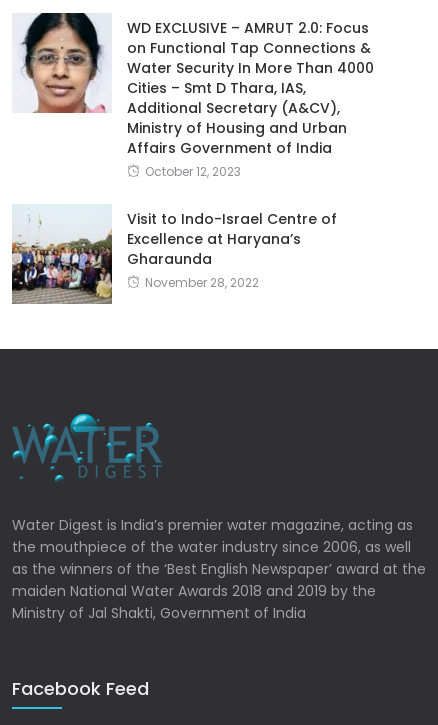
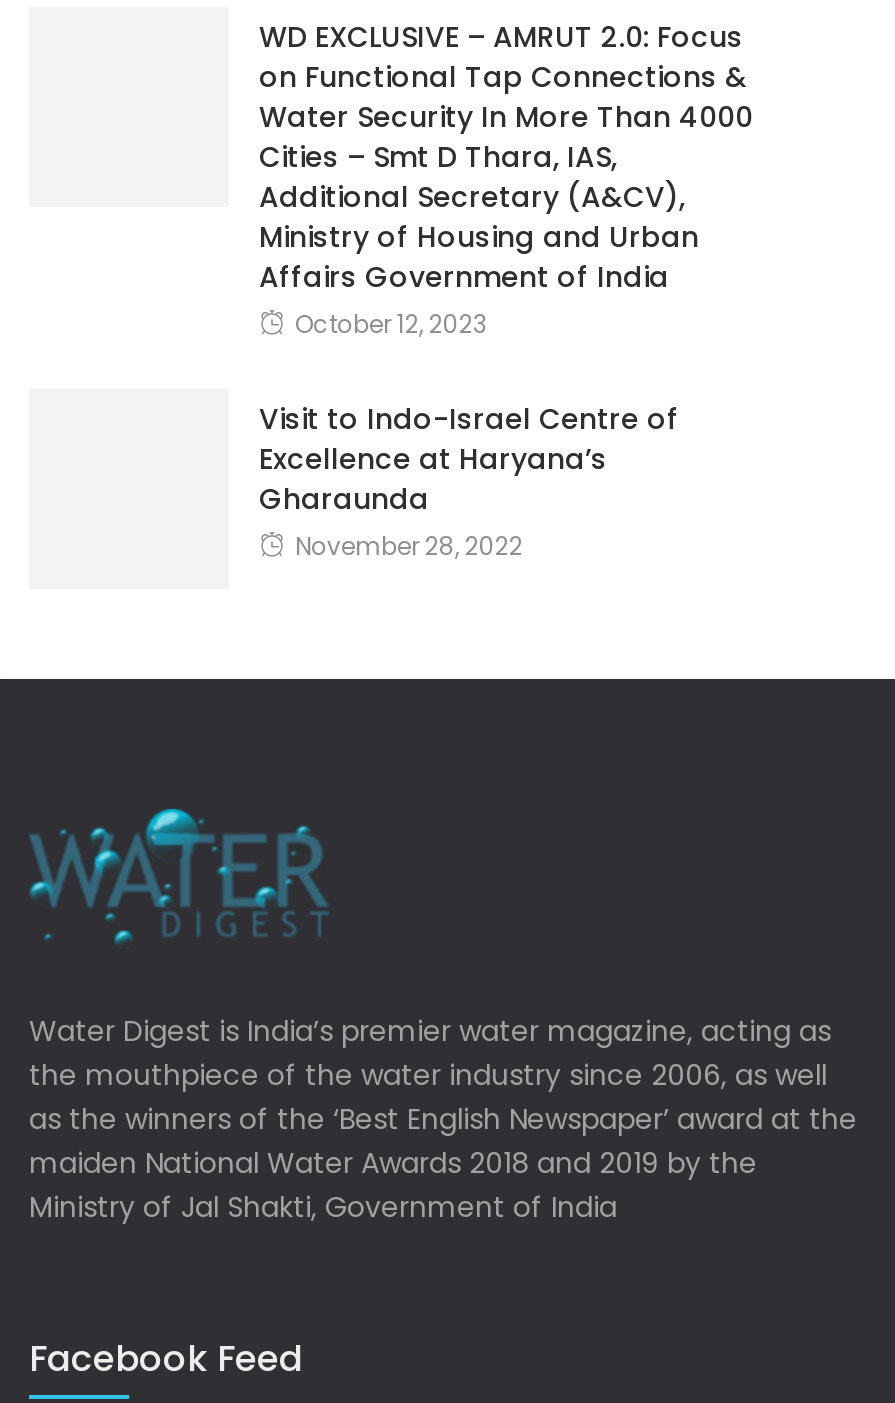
[20,12,106,114] [image] -> none
[11,214,113,305] [image] -> none

